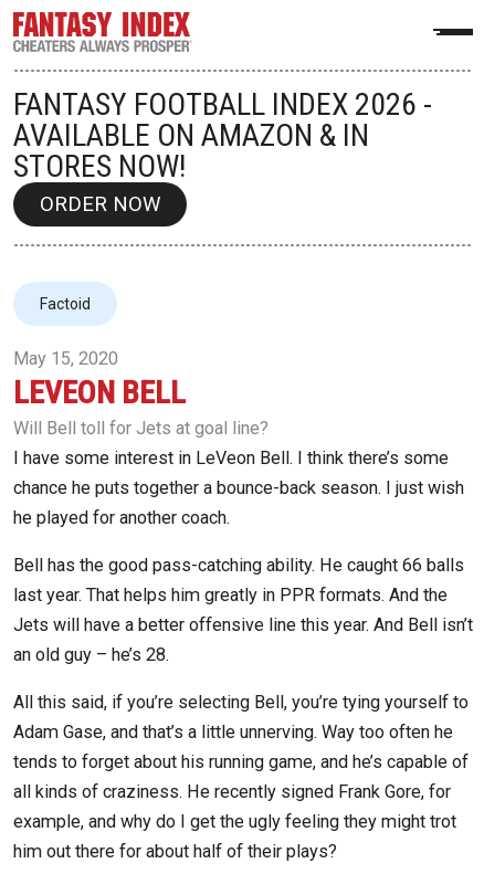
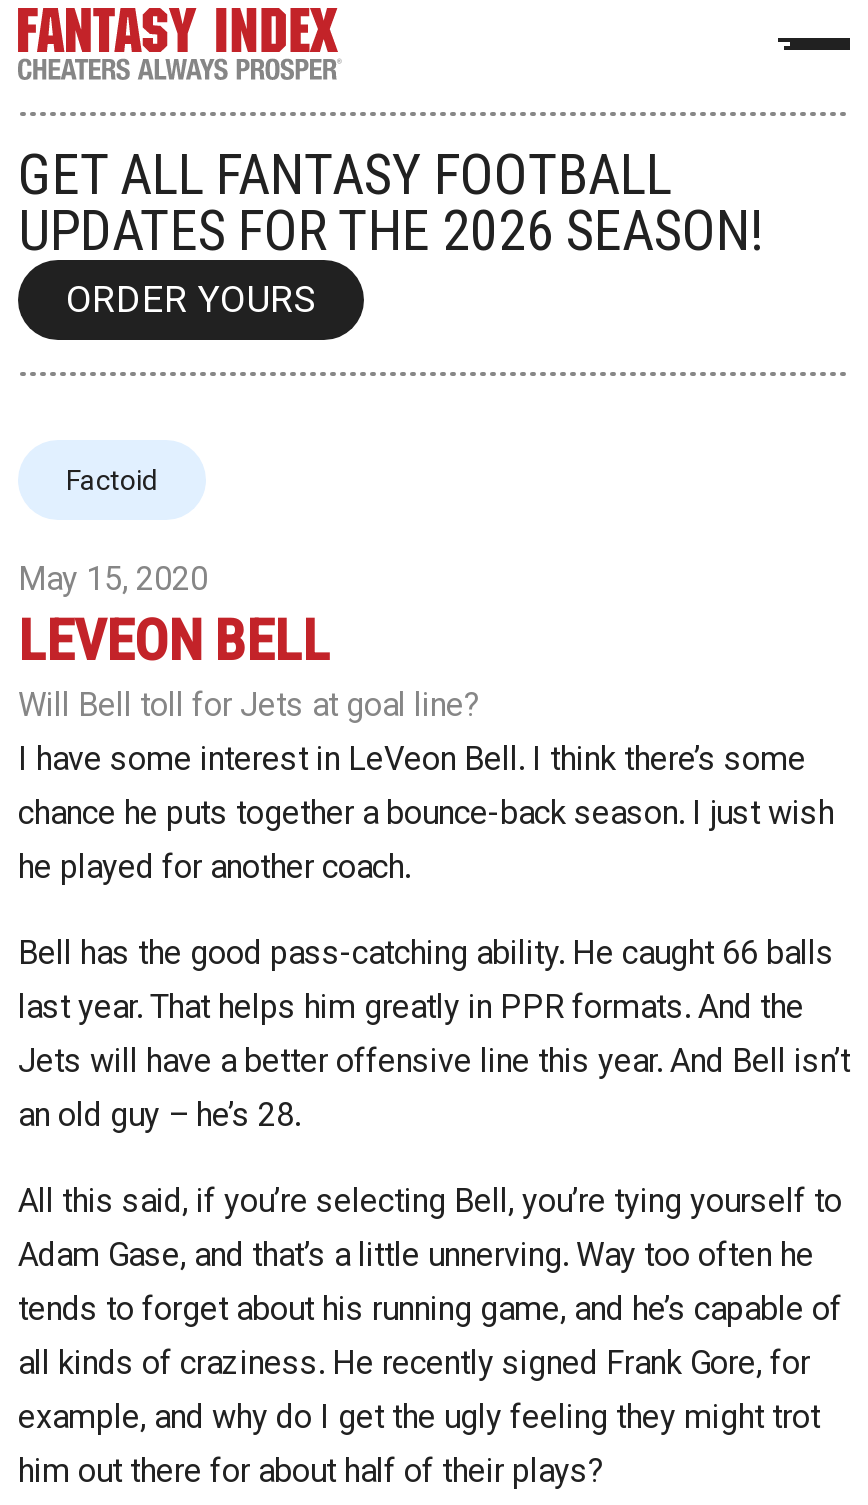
[13,86,432,217] FANTASY FOOTBALL INDEX 2026 - | AVAILABLE ON AMAZON & IN | STORES NOW! | ORDER NOW -> [18,142,762,322] GET ALL FANTASY FOOTBALL | UPDATES FOR THE 2026 SEASON! | ORDER YOURS

